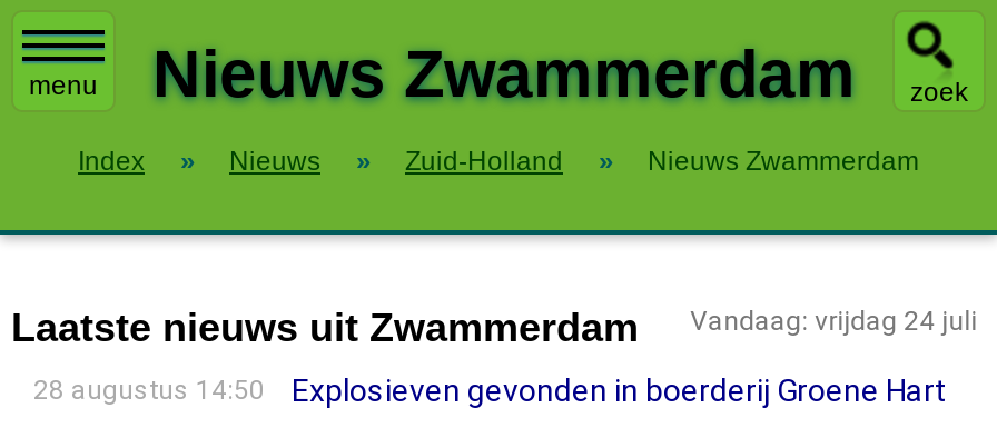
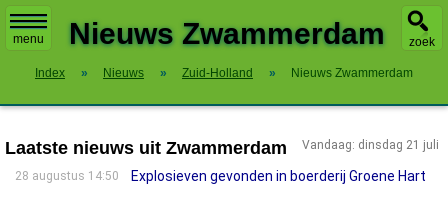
[690,306,977,337] Vandaag: vrijdag 24 juli -> [302,138,439,152] Vandaag: dinsdag 21 juli

